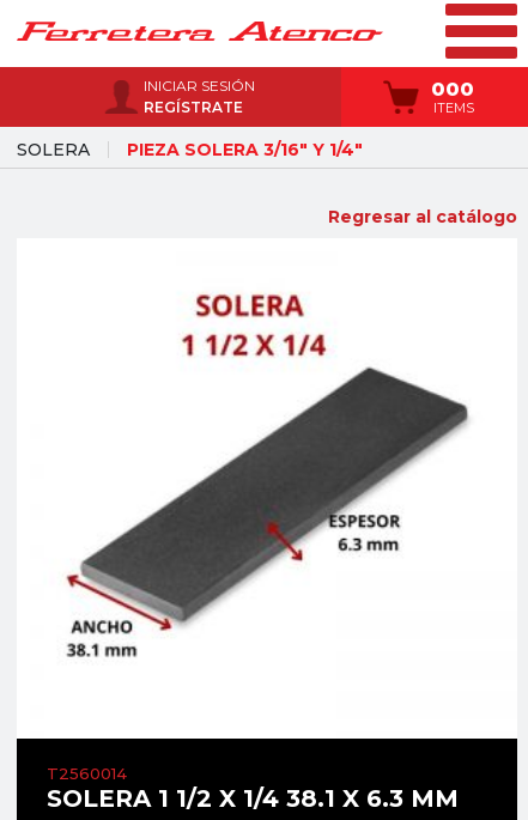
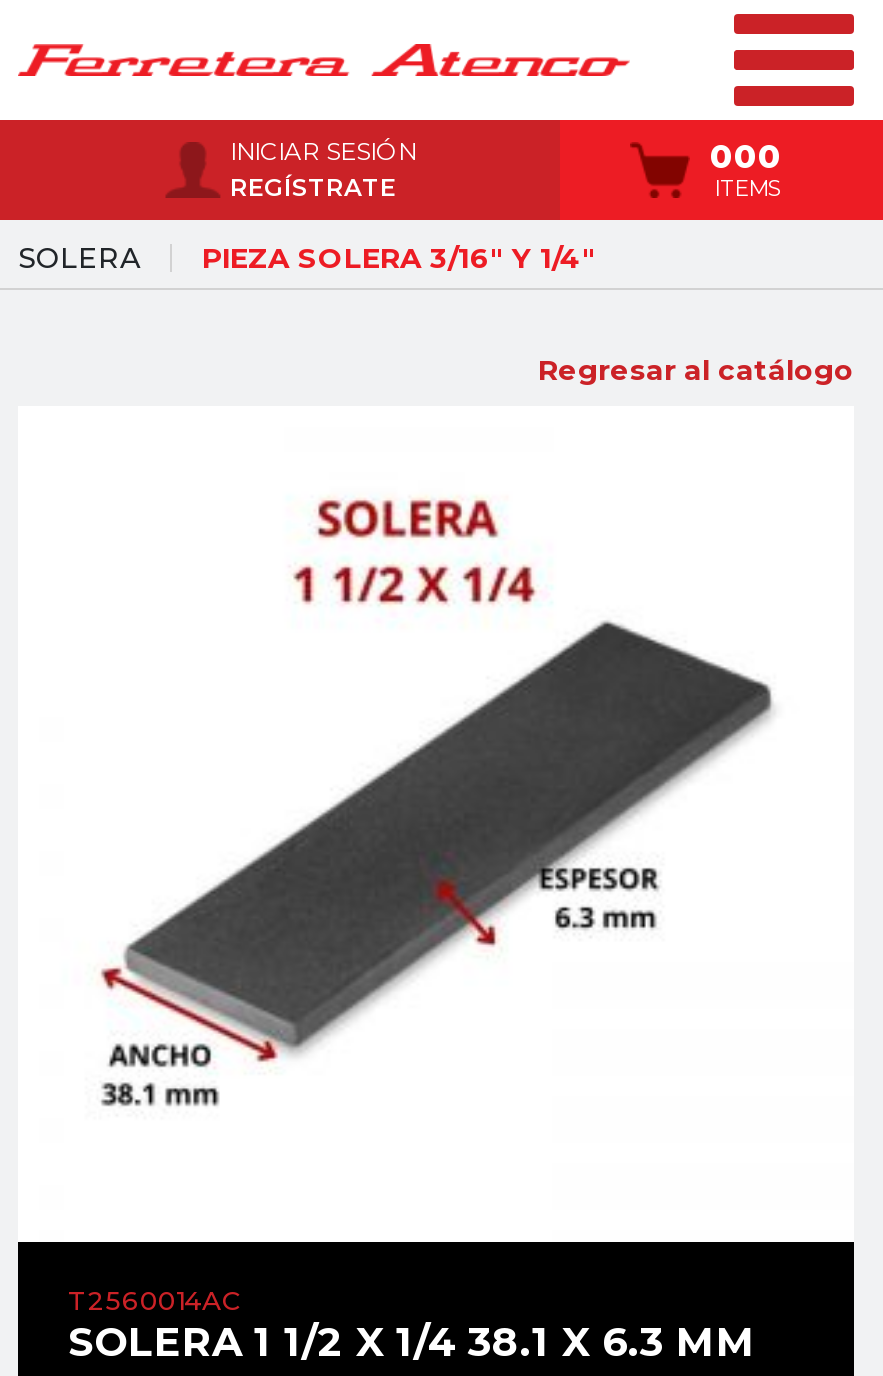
[47,764,127,783] T2560014 -> [68,1284,240,1316] T2560014AC

